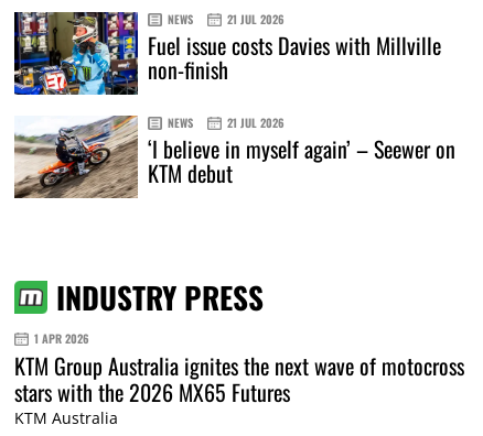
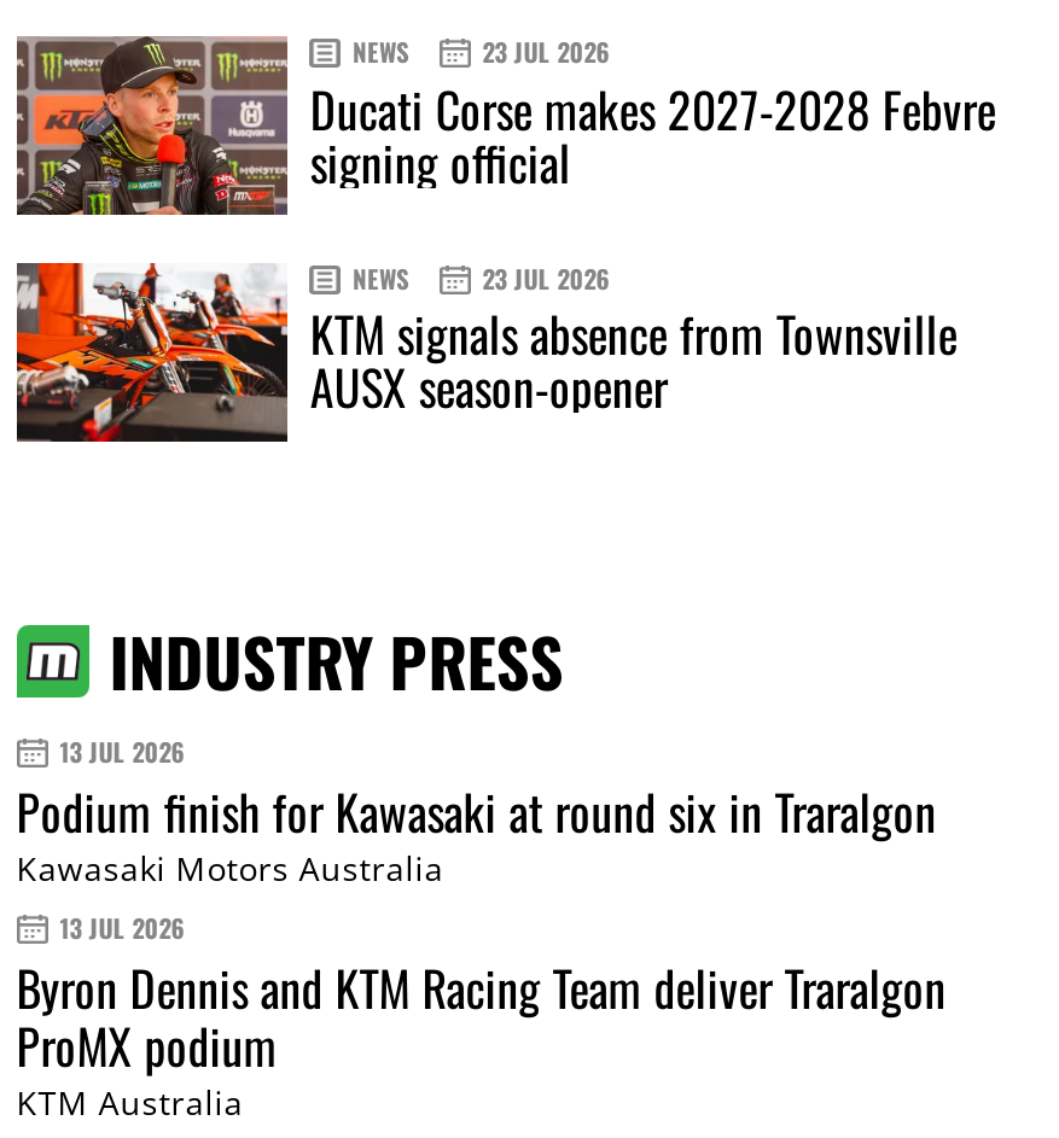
[13,11,442,96] [image] | 21 JUL 2026 | Fuel issue costs Davies with Millville | non-finish -> [14,34,996,218] [image] | 23 JUL 2026 | Ducati Corse makes 2027-2028 Febvre | signing official
[13,115,456,199] [image] | 21 JUL 2026 | ‘I believe in myself again’ – Seewer on | KTM debut -> [14,259,957,445] [image] | 23 JUL 2026 | KTM signals absence from Townsville | AUSX season-opener
[14,331,464,409] 1 APR 2026 | KTM Group Australia ignites the next wave of motocross | stars with the 2026 MX65 Futures -> [16,733,946,1082] 13 JUL 2026 | Podium finish for Kawasaki at round six in Traralgon | Kawasaki Motors Australia | 13 JUL 2026 | Byron Dennis and KTM Racing Team deliver Traralgon | ProMX podium

